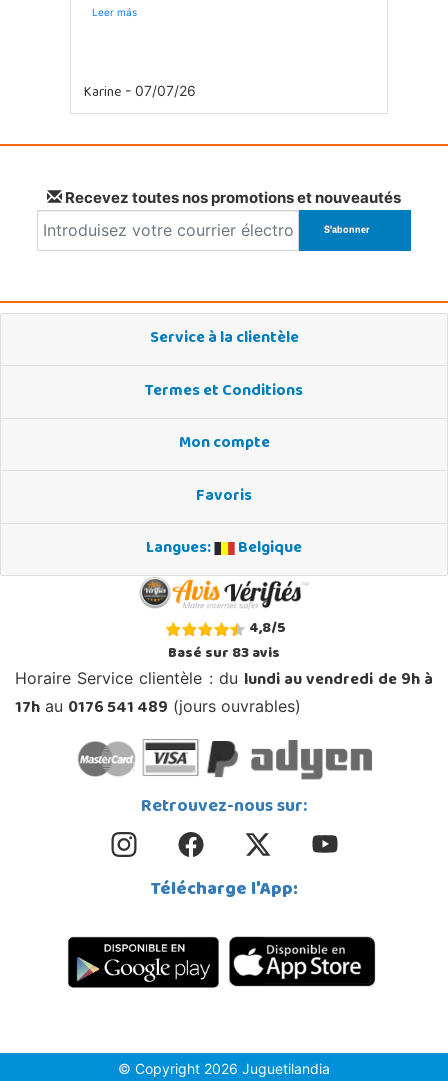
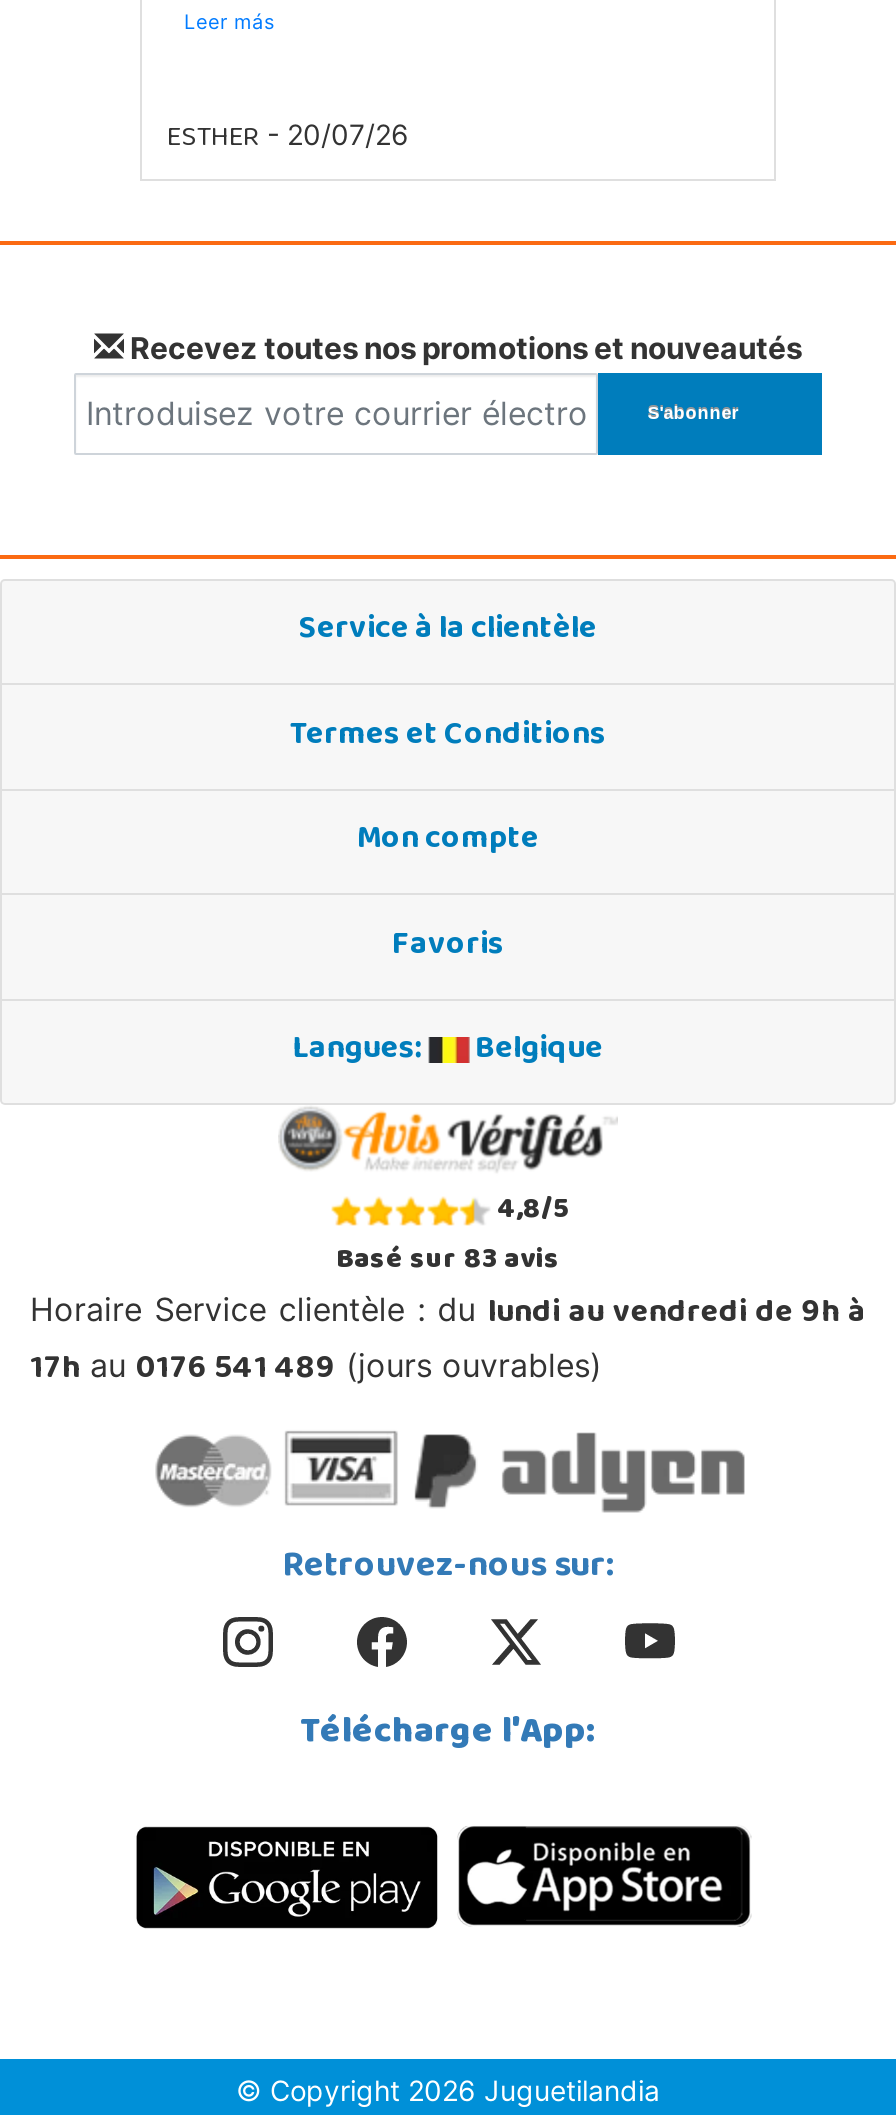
[83,79,195,108] Karine - 07/07/26 -> [167,112,409,170] ESTHER - 20/07/26

